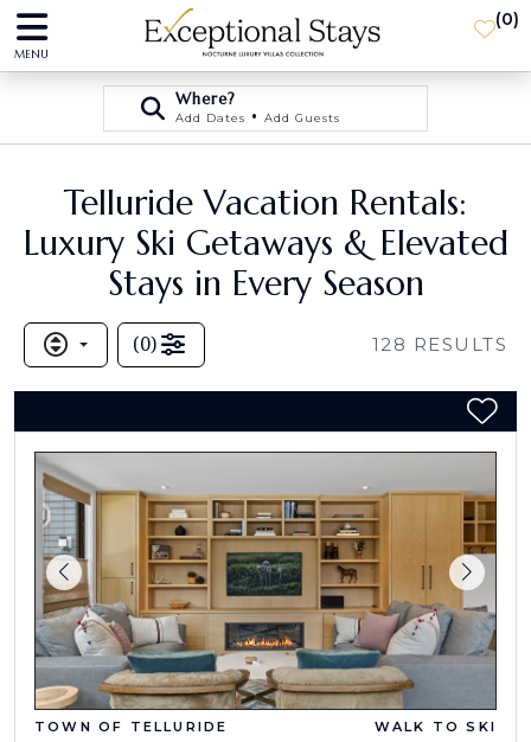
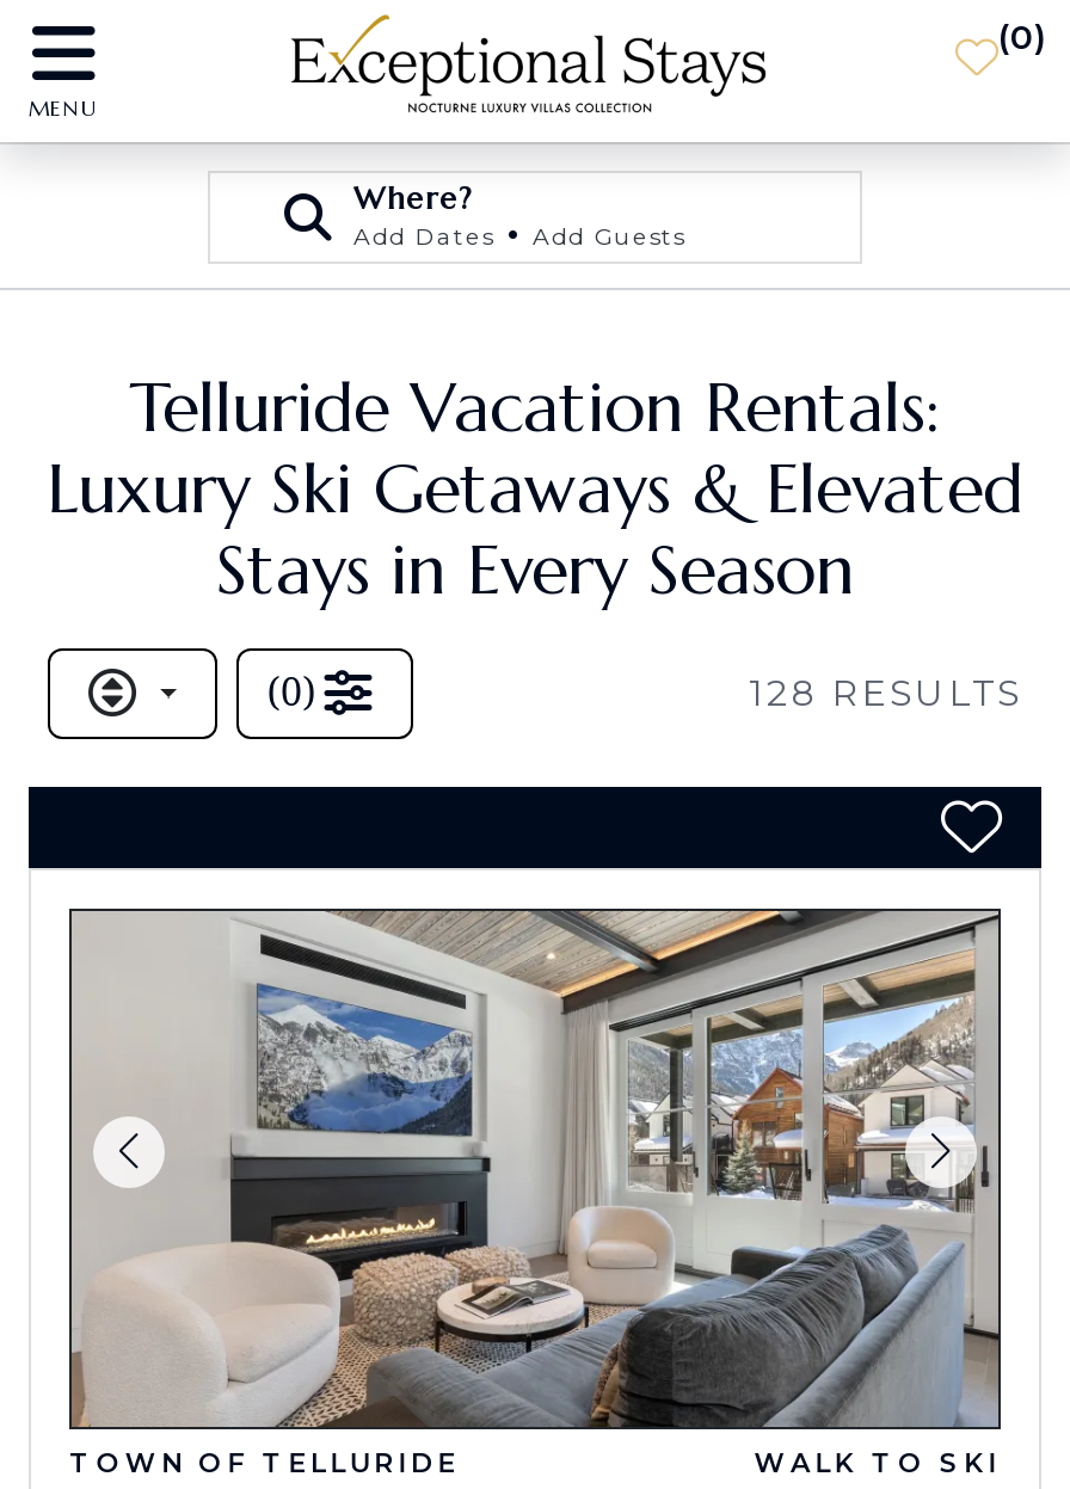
[34,452,497,710] [image] -> [72,909,1001,1429] [image]

